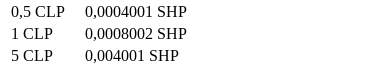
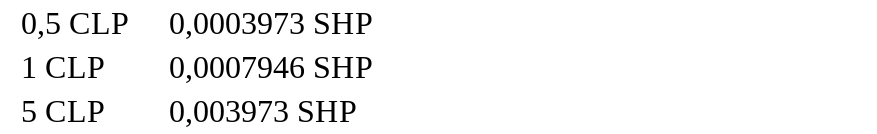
[11,3,187,20] 0,5 CLP 0,0004001 SHP -> [21,6,373,40] 0,5 CLP 0,0003973 SHP
[11,25,187,42] 1 CLP 0,0008002 SHP -> [21,50,373,84] 1 CLP 0,0007946 SHP
[11,47,179,64] 5 CLP 0,004001 SHP -> [21,94,357,128] 5 CLP 0,003973 SHP

